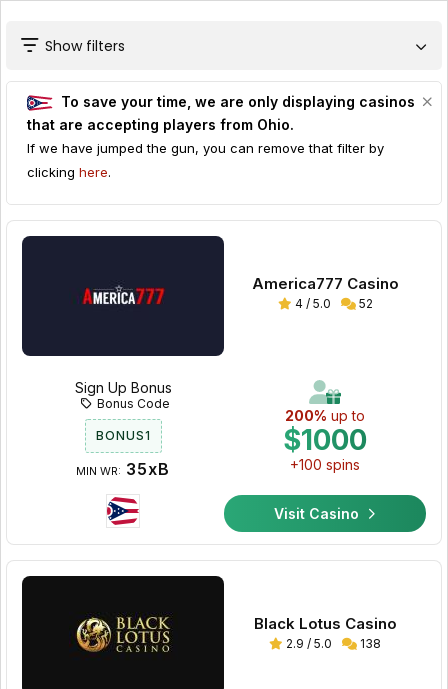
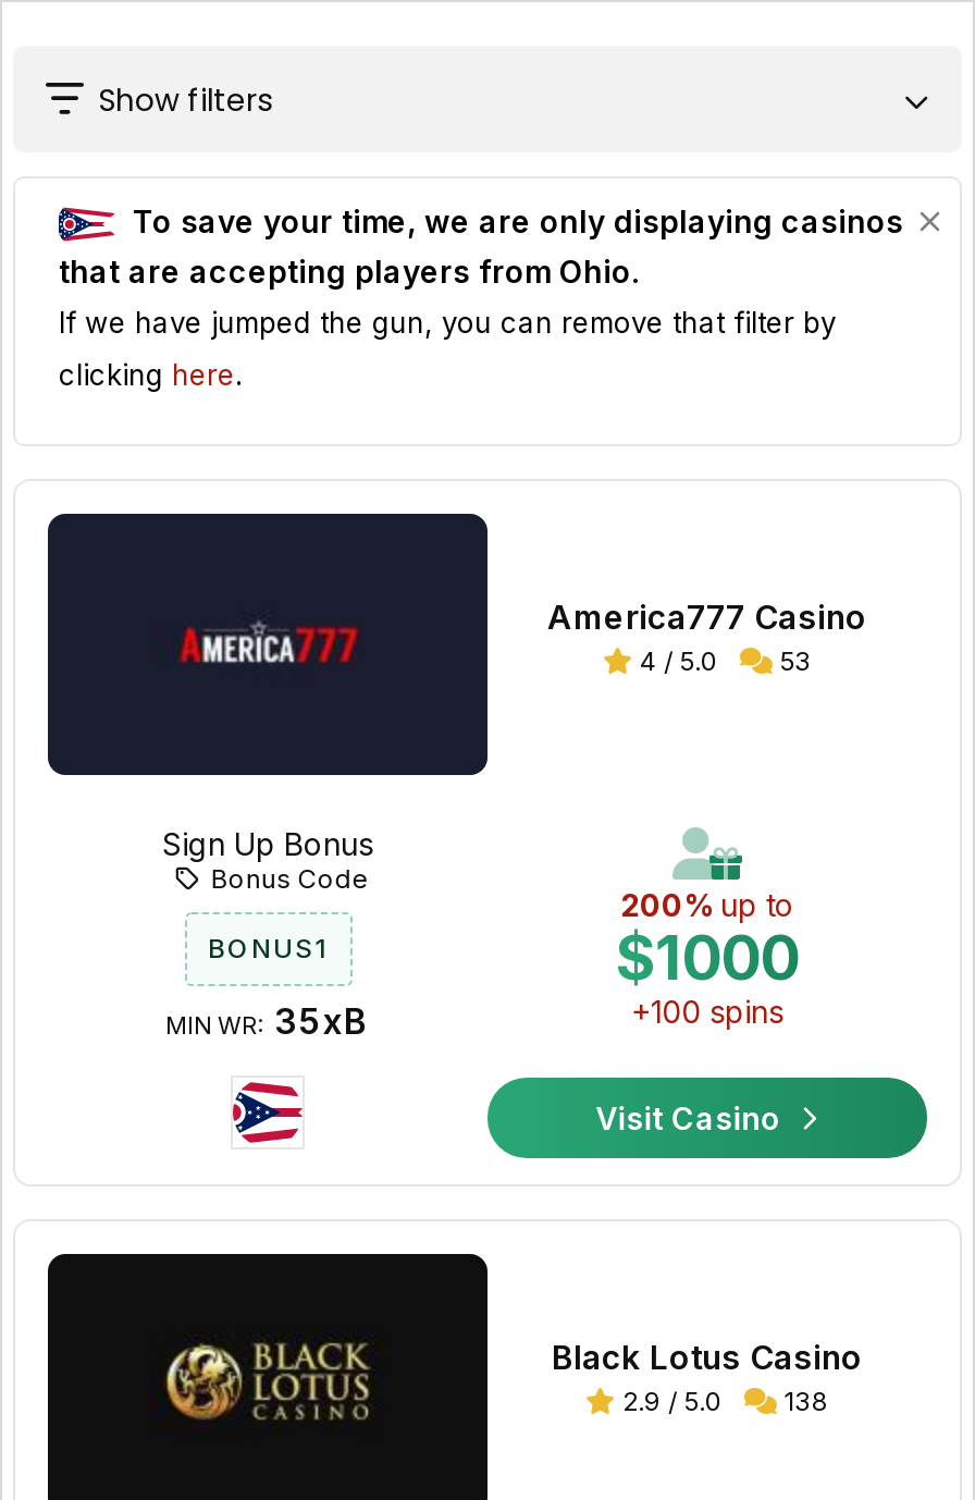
[291,296,372,311] 4 / 5.0 52 -> [633,645,812,678] 4 / 5.0 53

